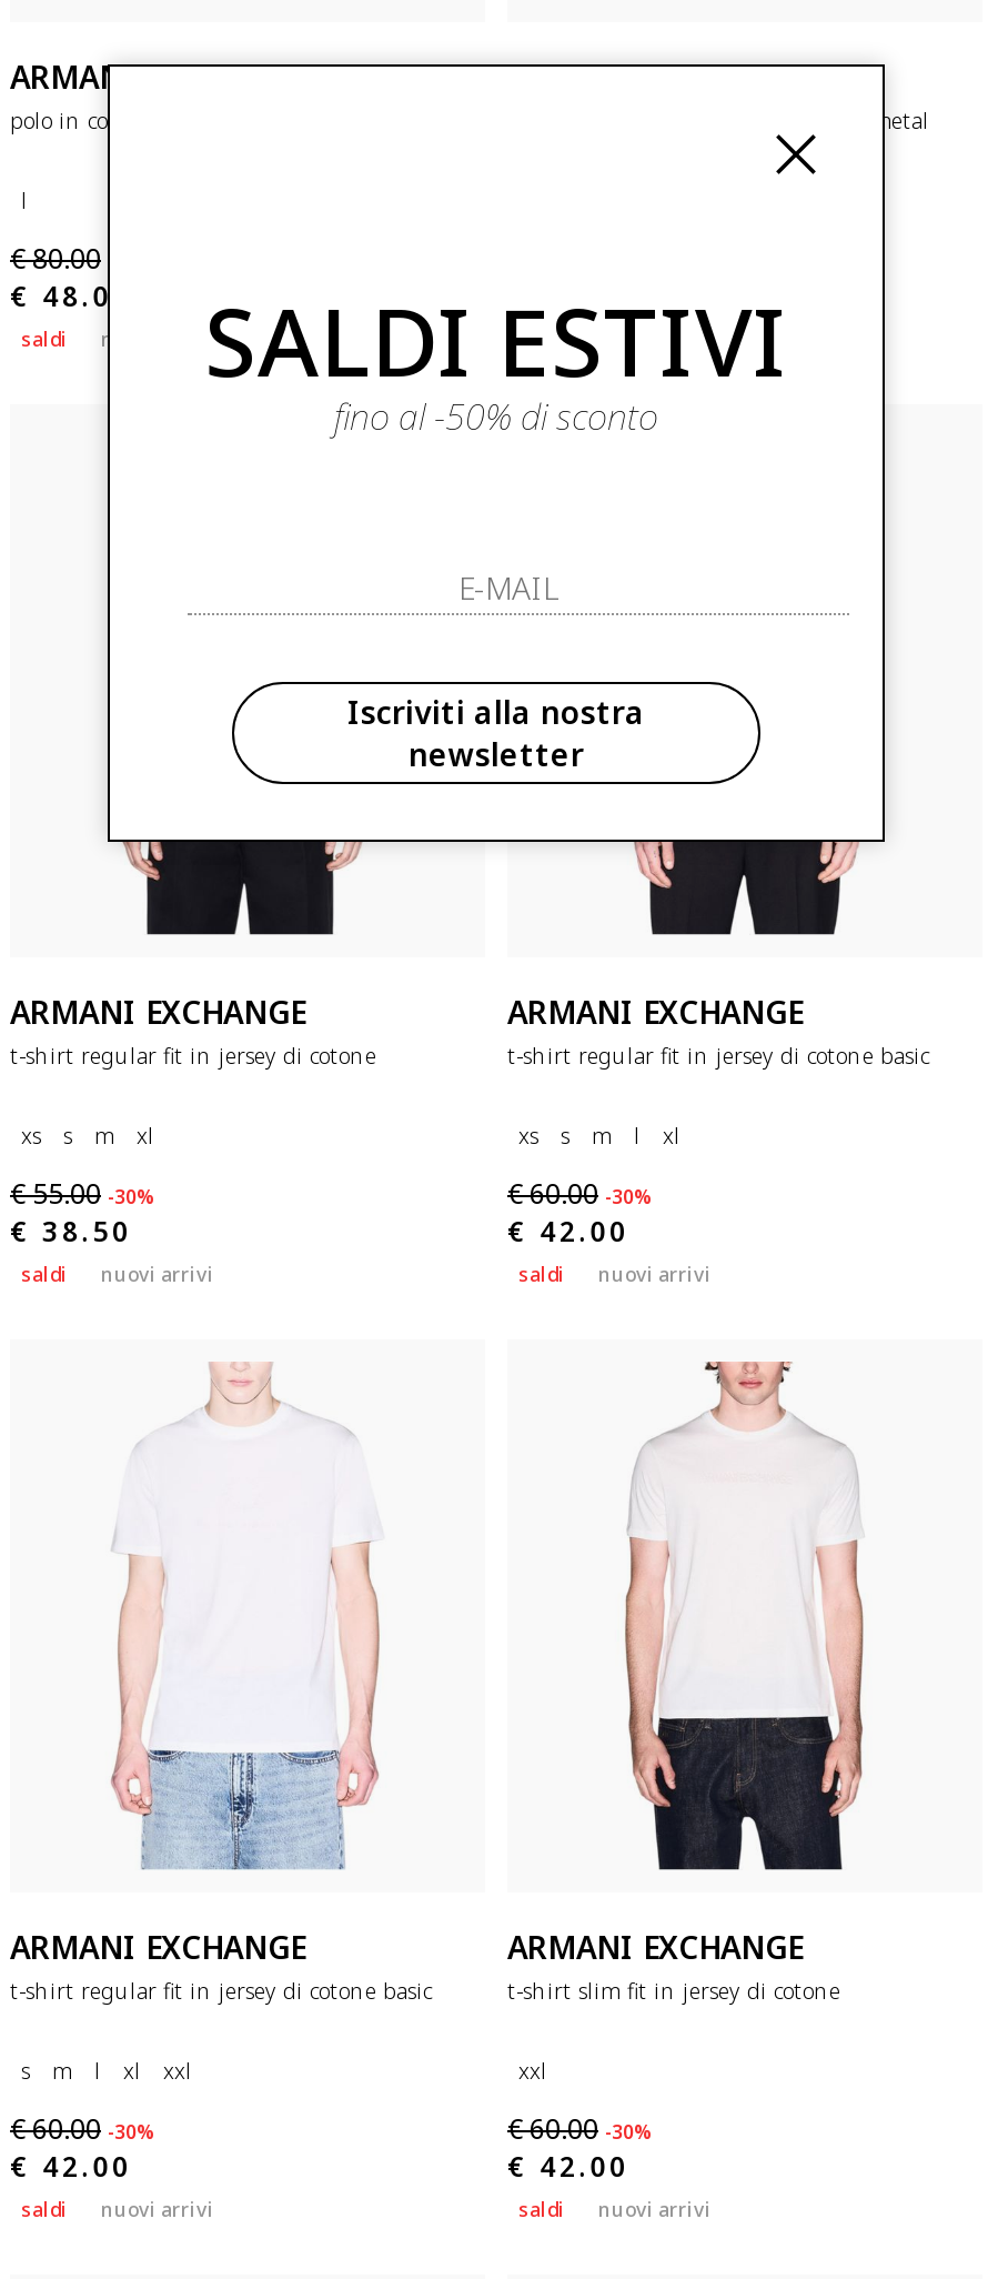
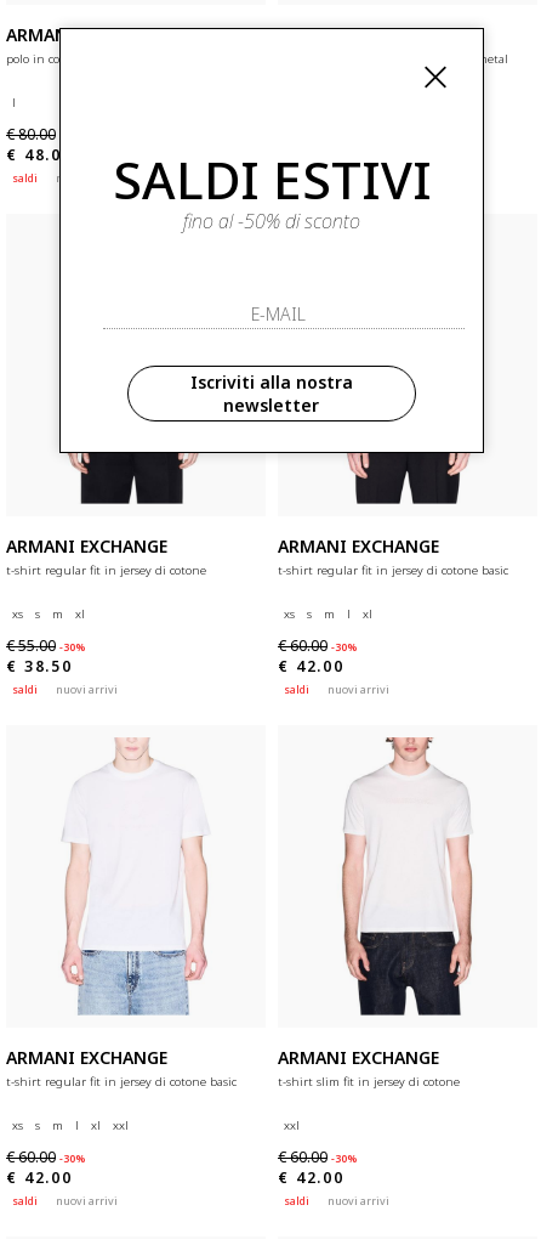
none -> [12,1117,23,1133] xs

